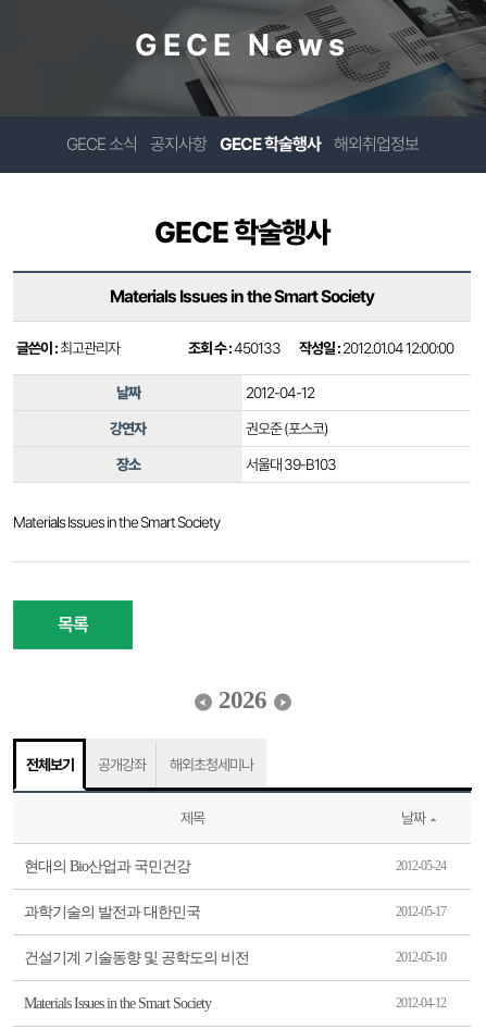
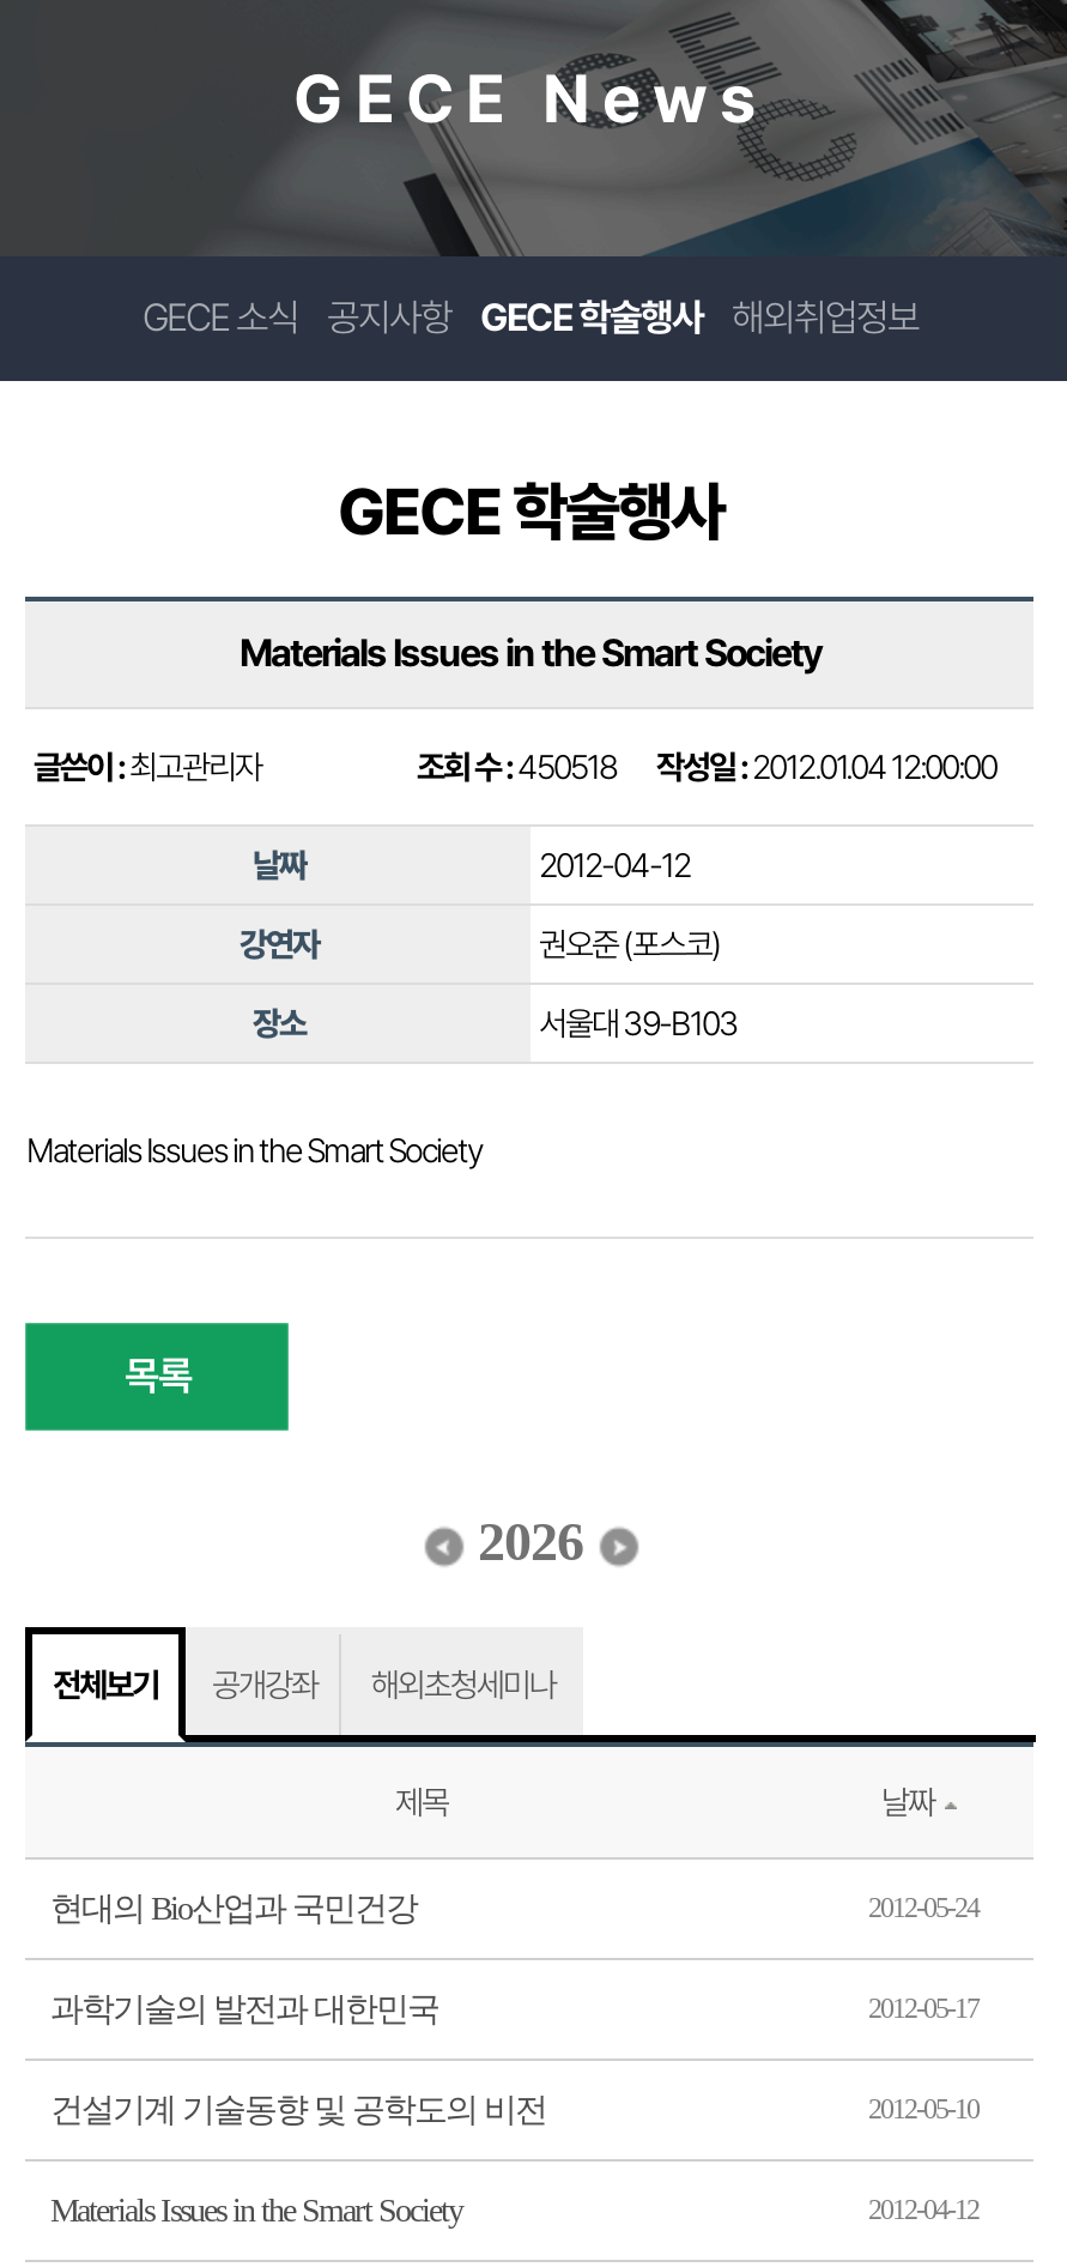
[189,339,454,357] 조회 수 :450133 작성일 : 2012.01.04 12:00:00 -> [417,748,996,786] 조회 수 :450518 작성일 : 2012.01.04 12:00:00

